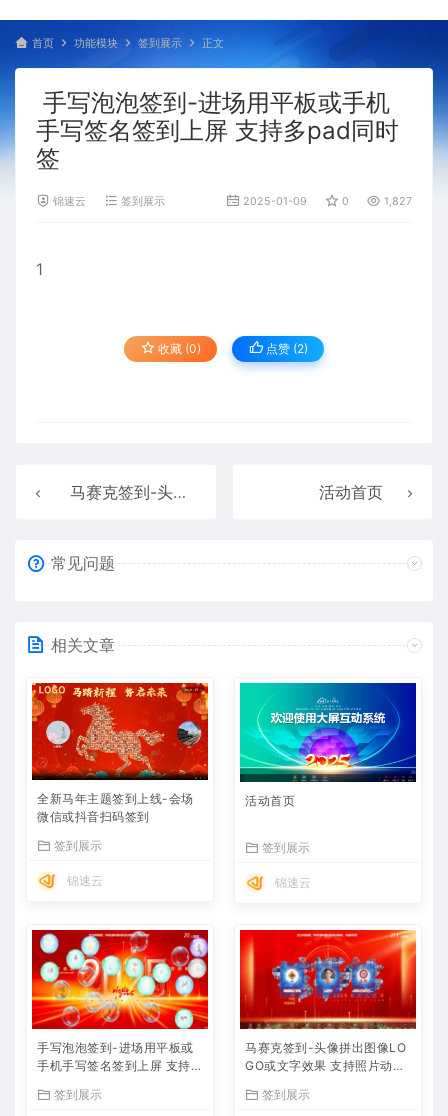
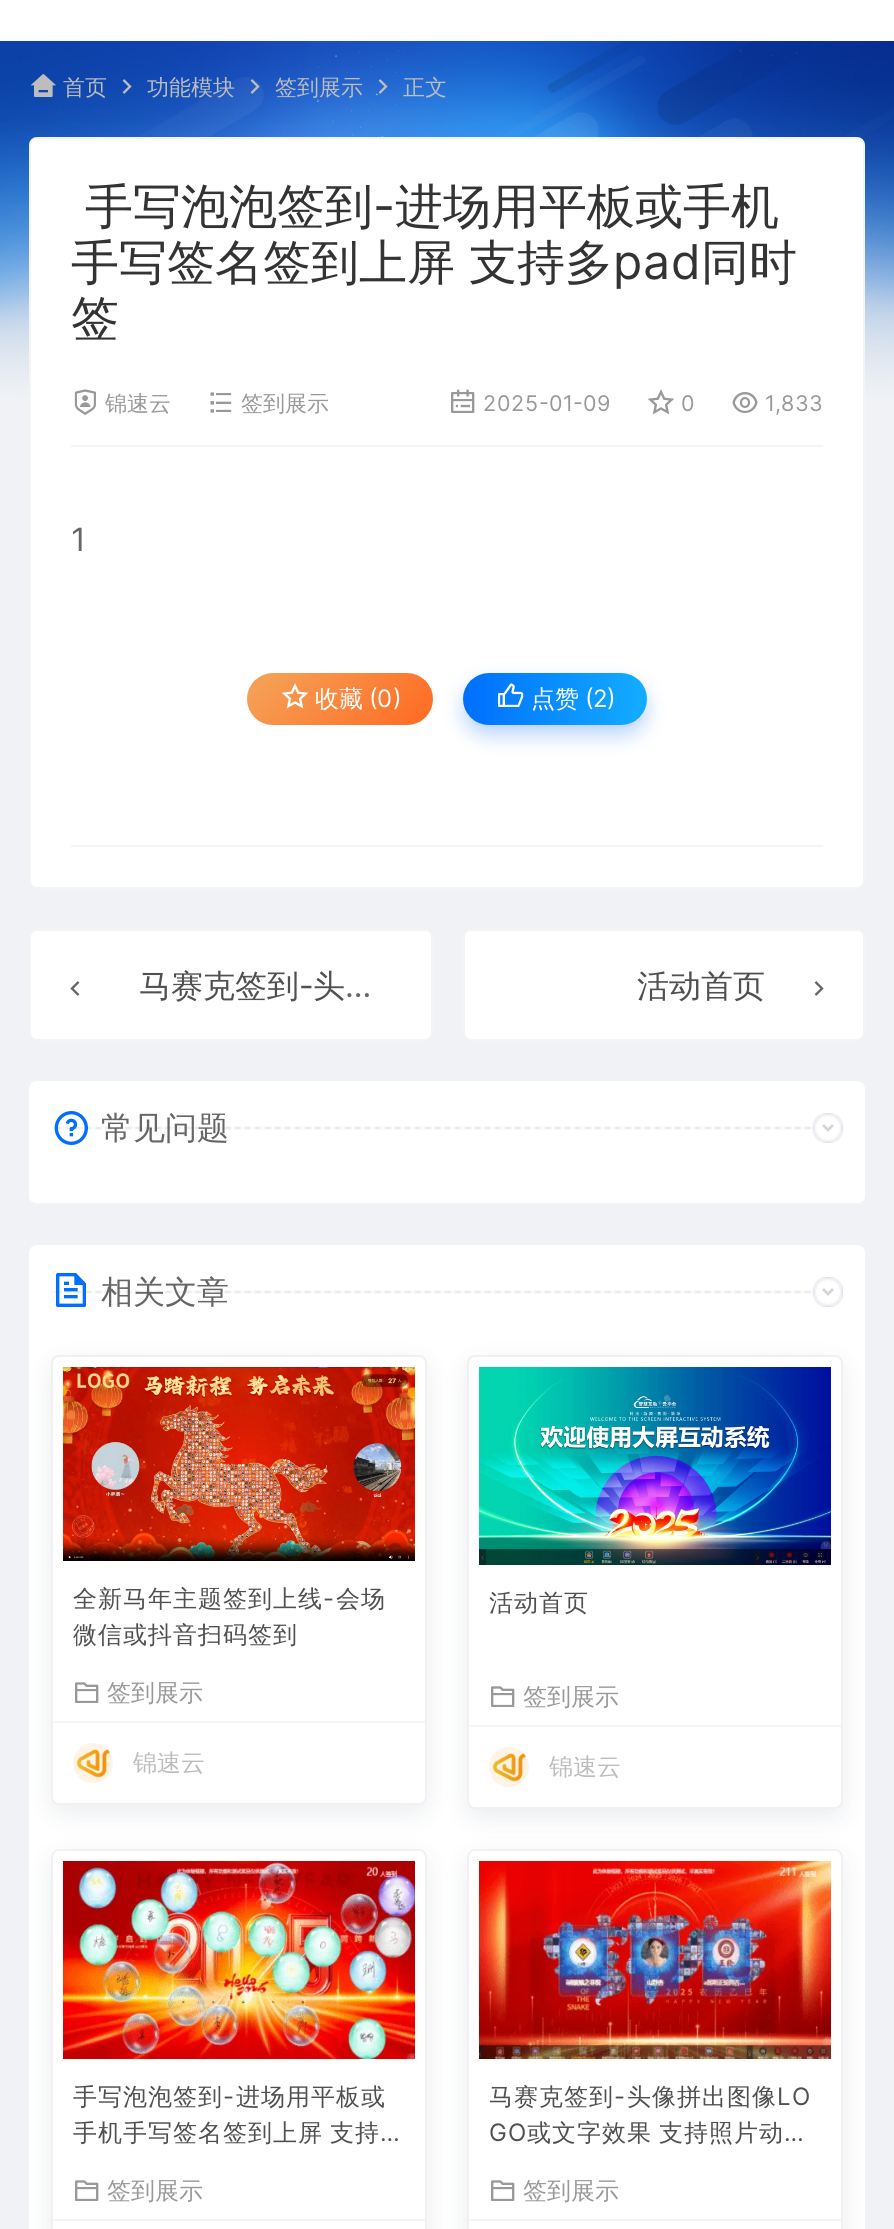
[381,195,412,208] 1,827 -> [759,391,823,417] 1,833

